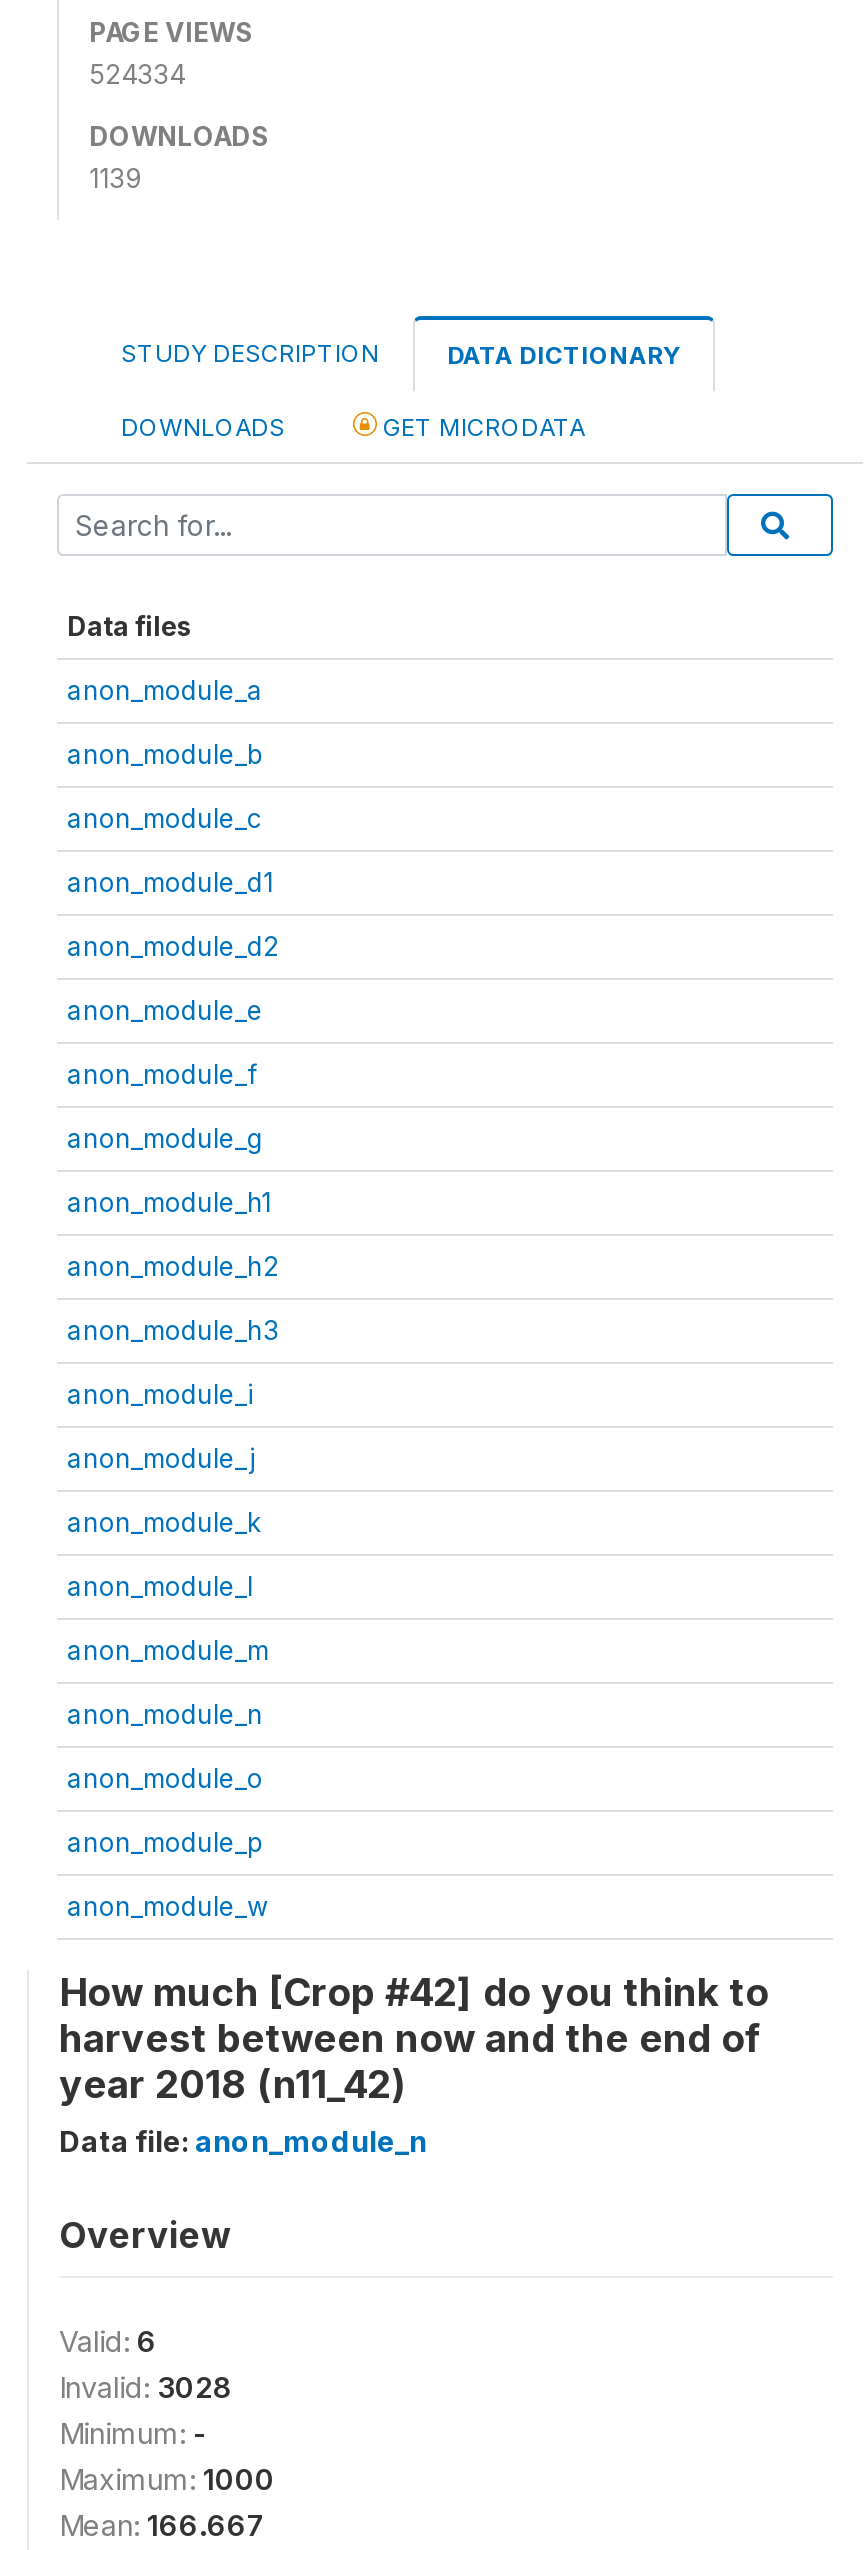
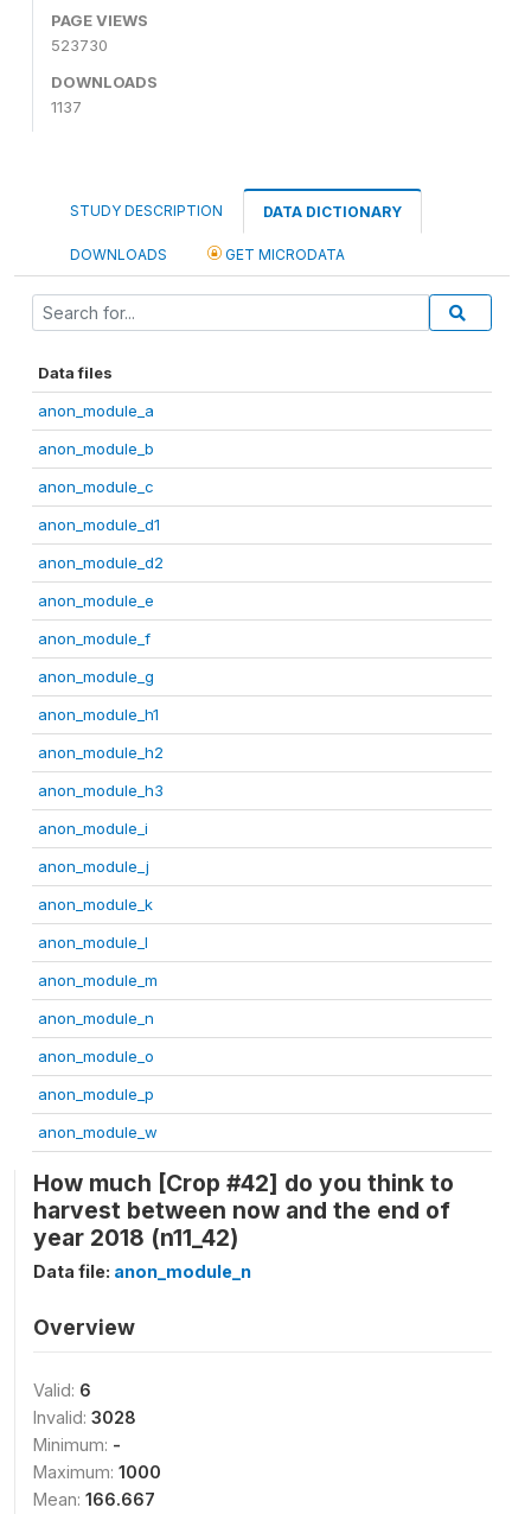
[89,59,185,91] 524334 -> [51,36,108,55] 523730
[89,163,141,195] 1139 -> [51,98,82,117] 1137

